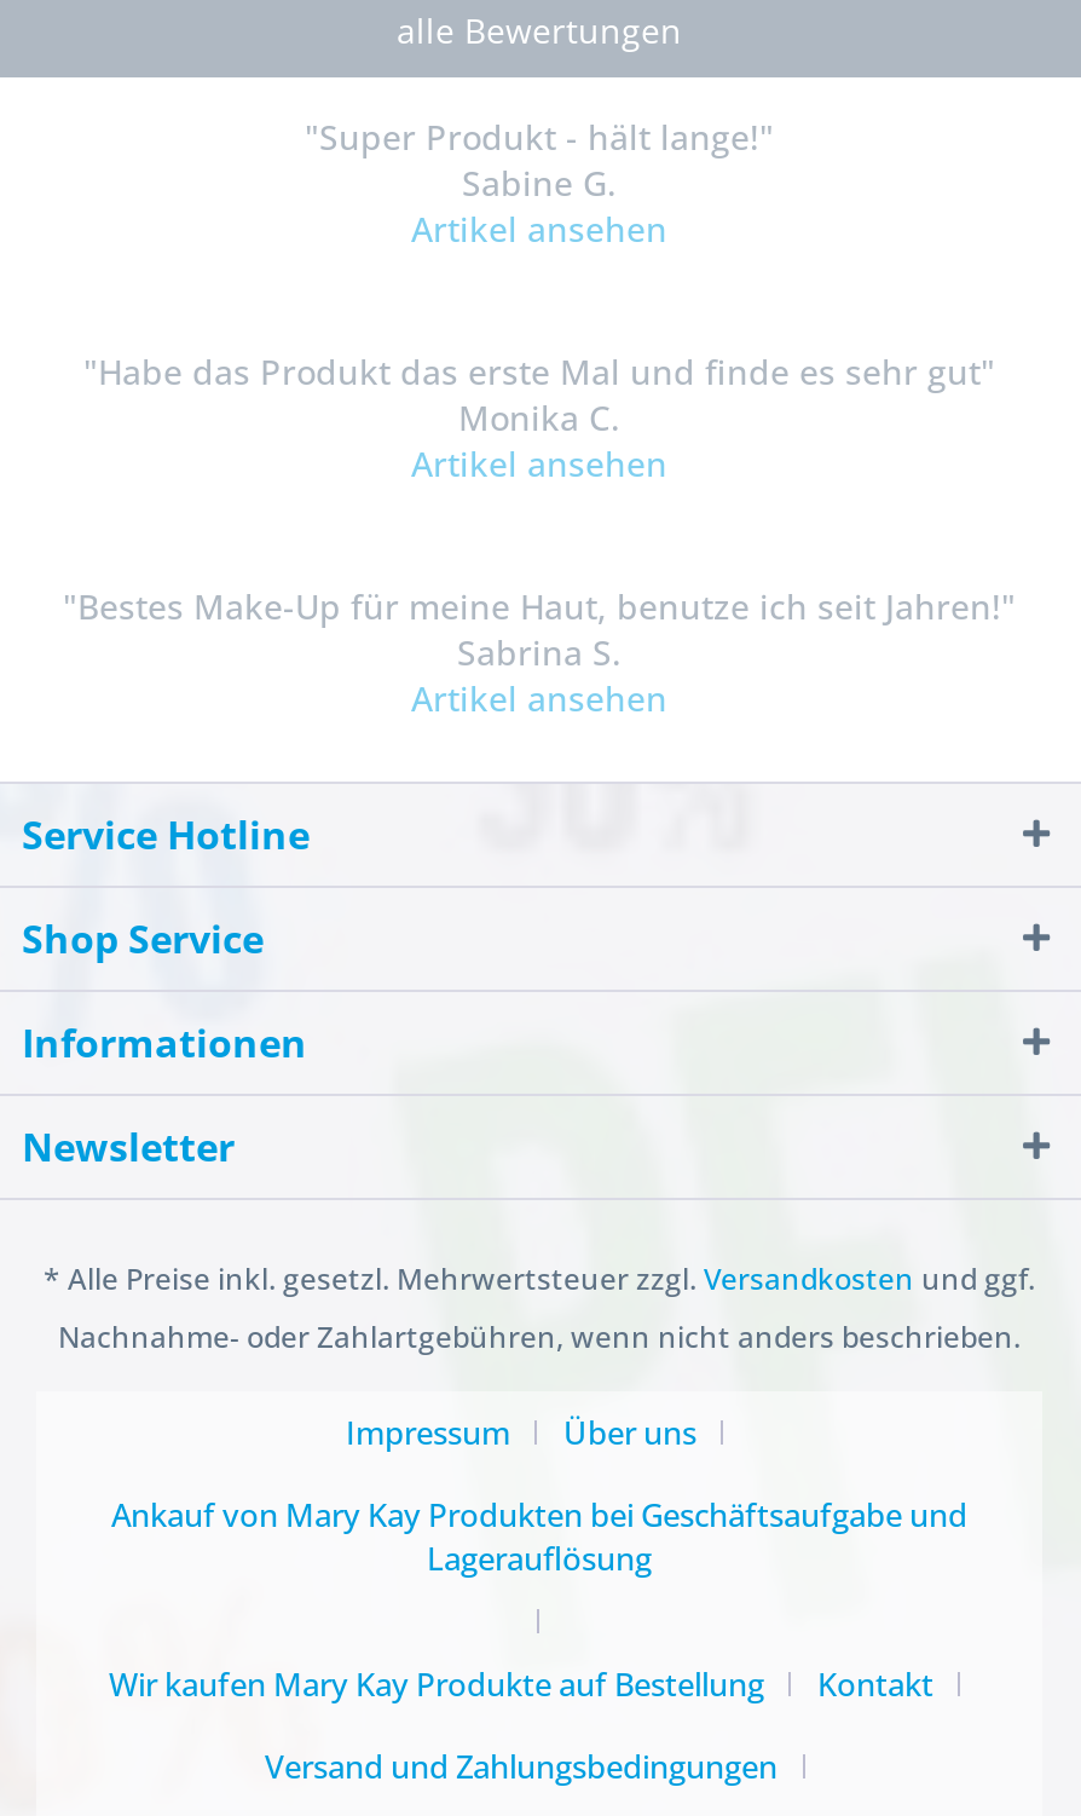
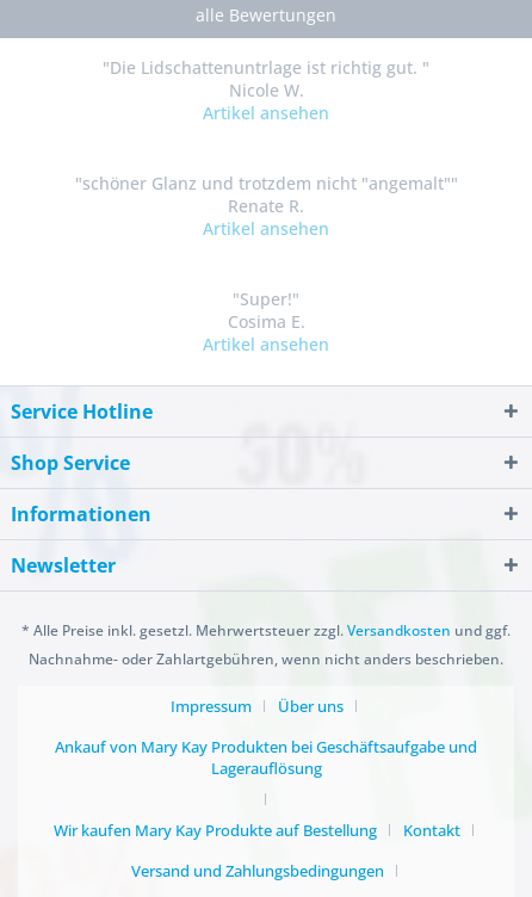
[305,114,774,206] "Super Produkt - hält lange!" | Sabine G. -> [103,56,429,101] "Die Lidschattenuntrlage ist richtig gut. " | Nicole W.
[83,348,995,440] "Habe das Produkt das erste Mal und finde es sehr gut" | Monika C. -> [75,172,457,217] "schöner Glanz und trotzdem nicht "angemalt"" | Renate R.
[63,583,1016,675] "Bestes Make-Up für meine Haut, benutze ich seit Jahren!" | Sabrina S. -> [227,287,305,333] "Super!" | Cosima E.

